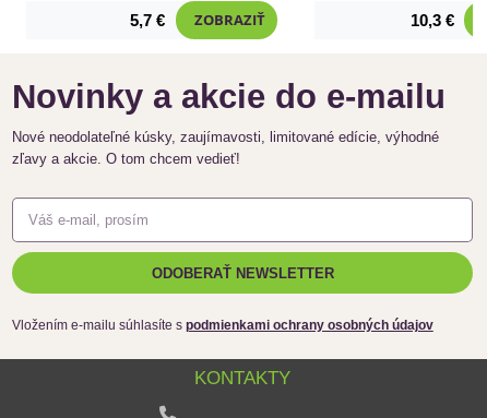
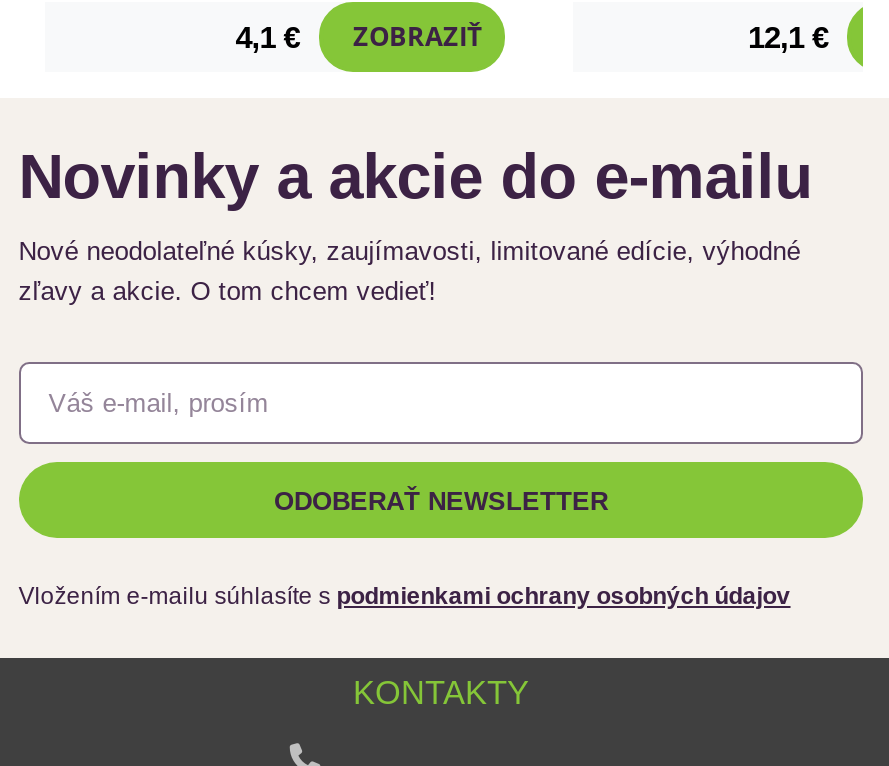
[130,10,265,29] 5,7 € ZOBRAZIŤ -> [235,18,483,54] 4,1 € ZOBRAZIŤ
[410,11,454,29] 10,3 € -> [748,20,828,54] 12,1 €

